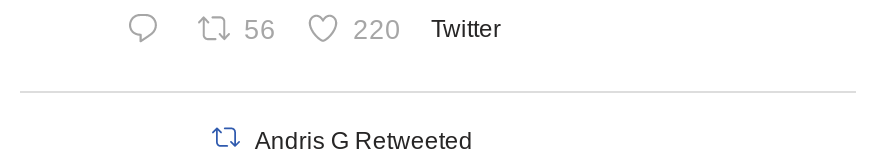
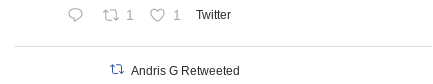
[244,15,401,45] 56 | 220 -> [126,8,180,23] 1 | 1

